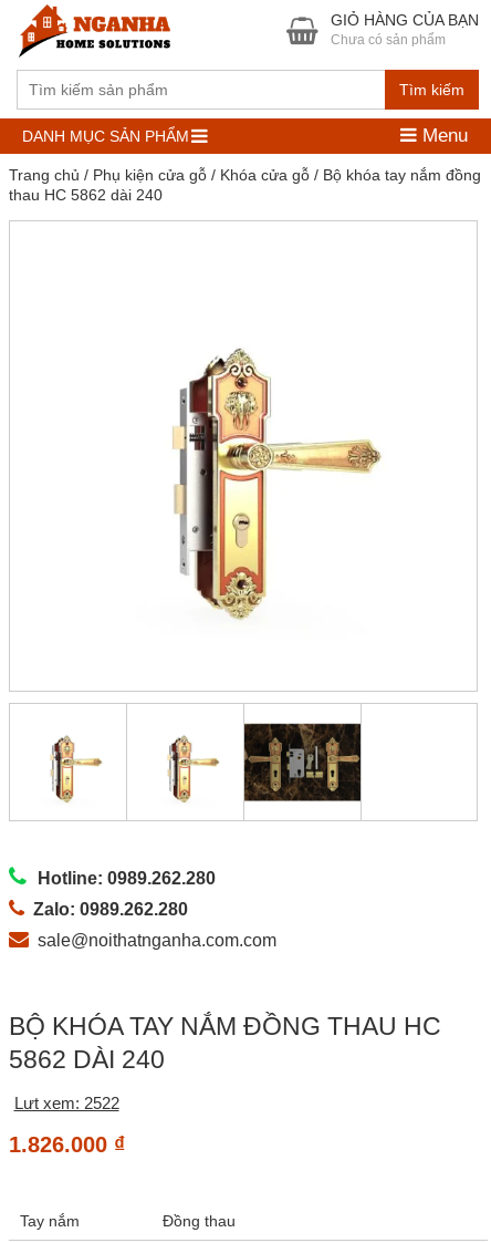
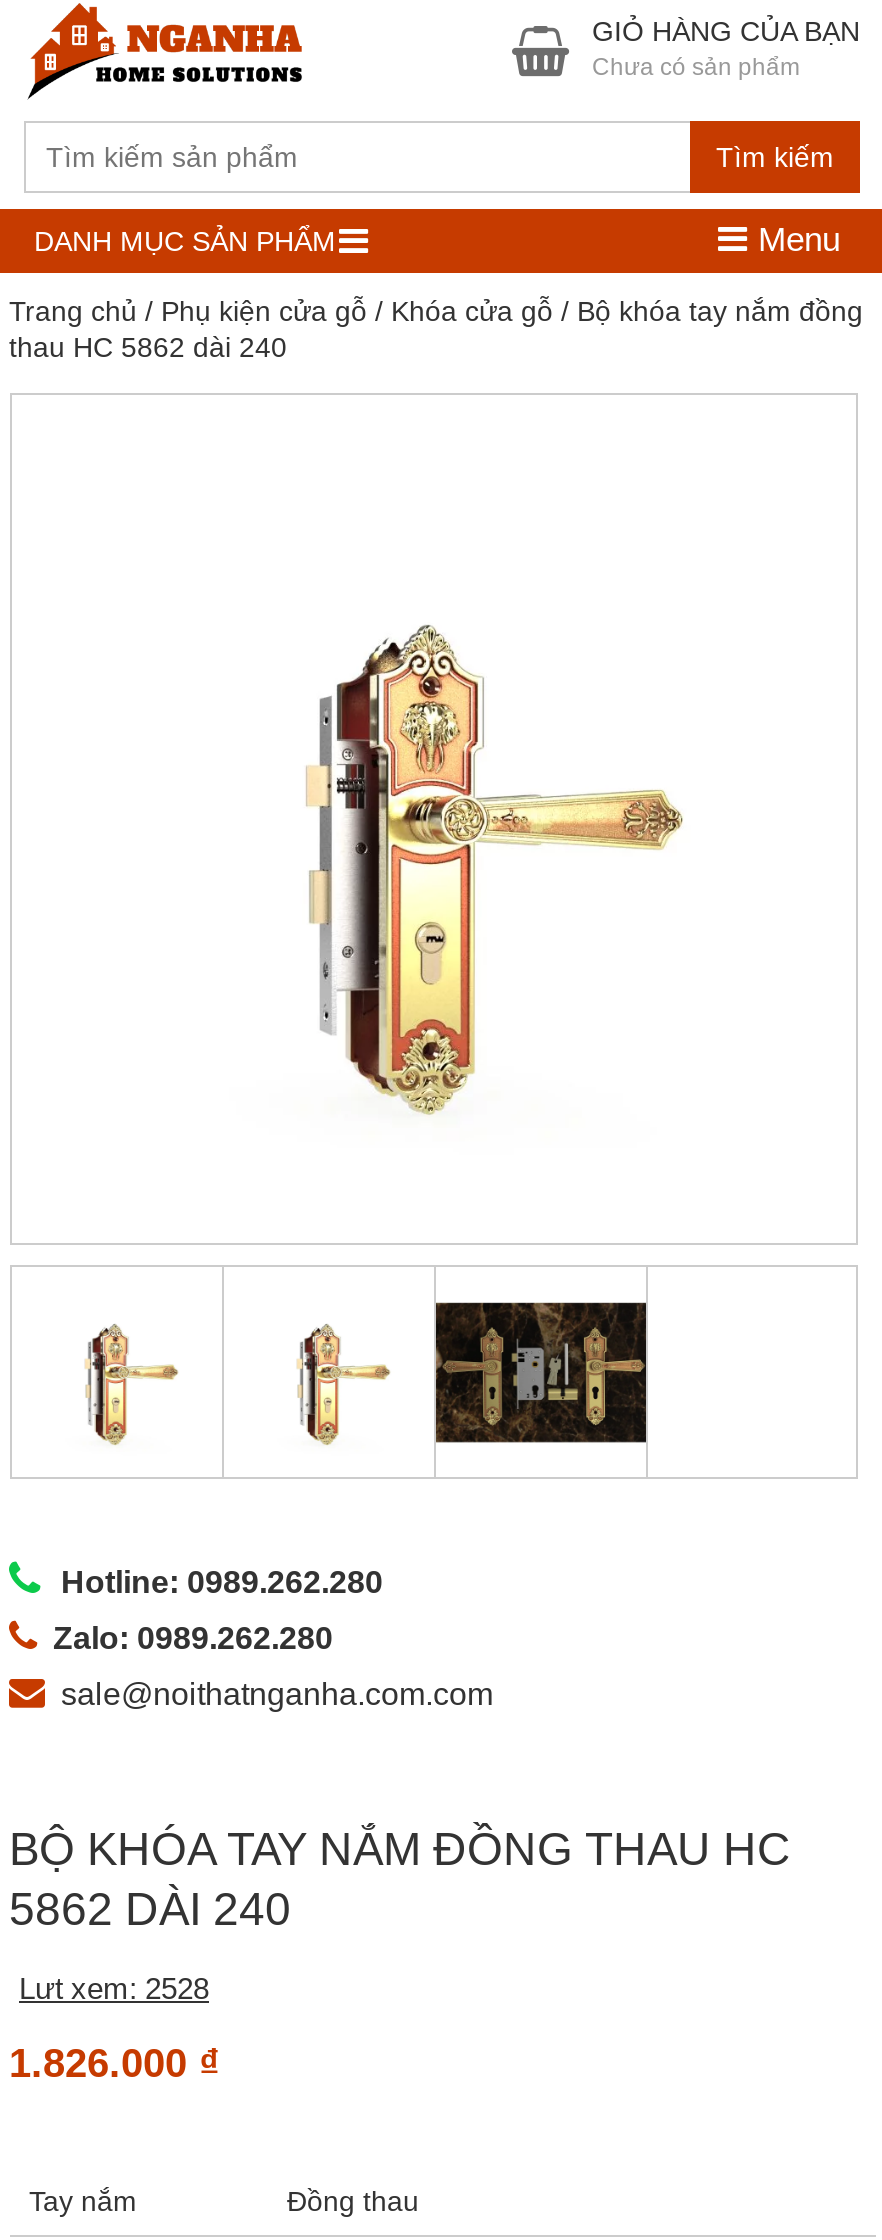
[14,1094,119,1113] Lưt xem: 2522 -> [19,1972,209,2006] Lưt xem: 2528

